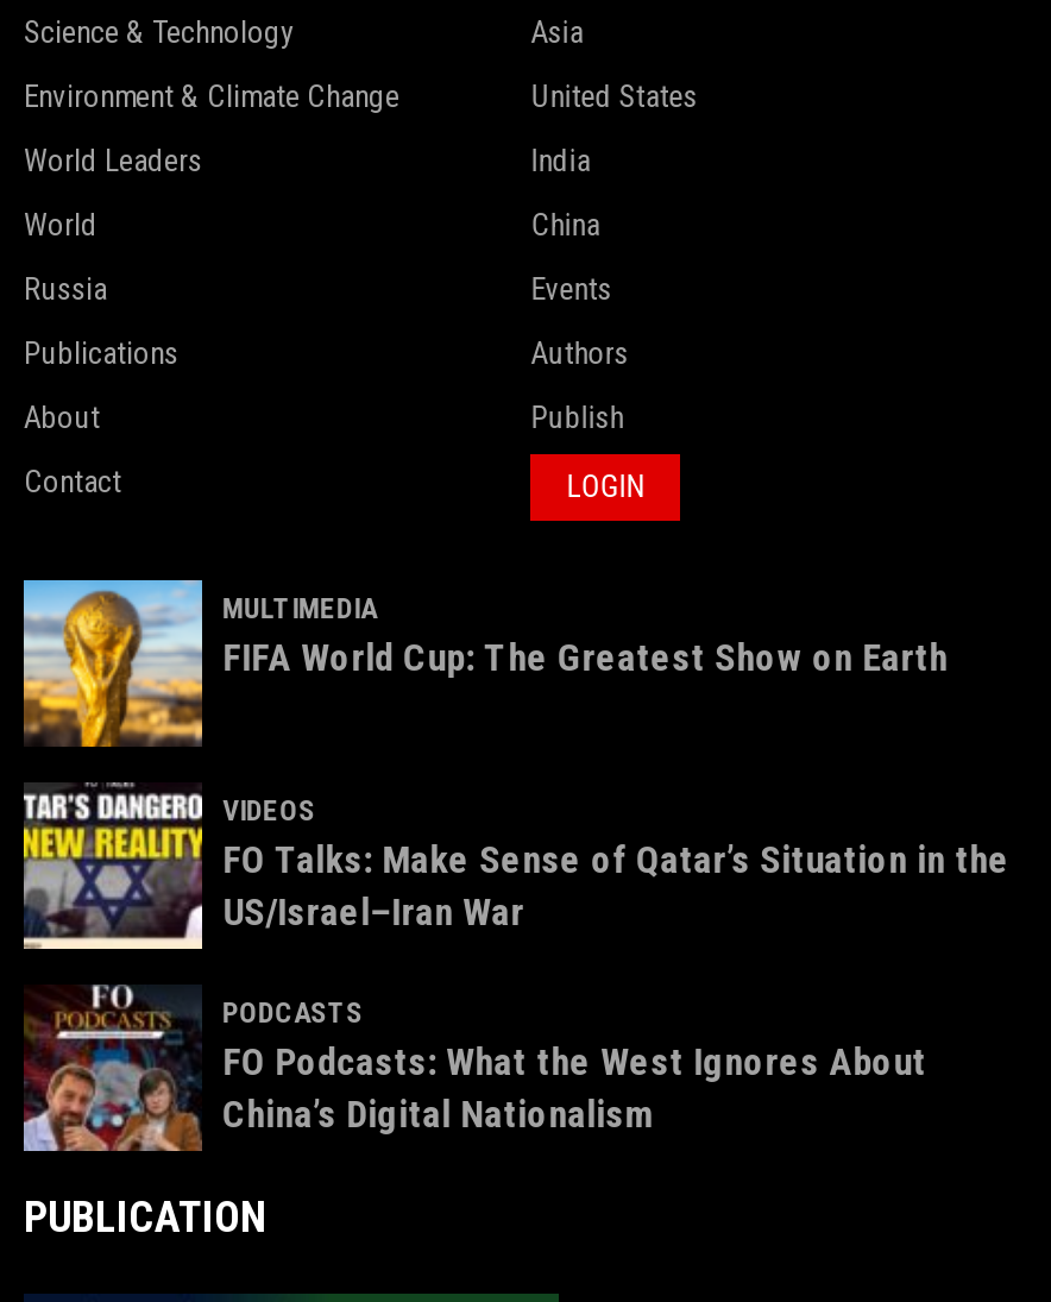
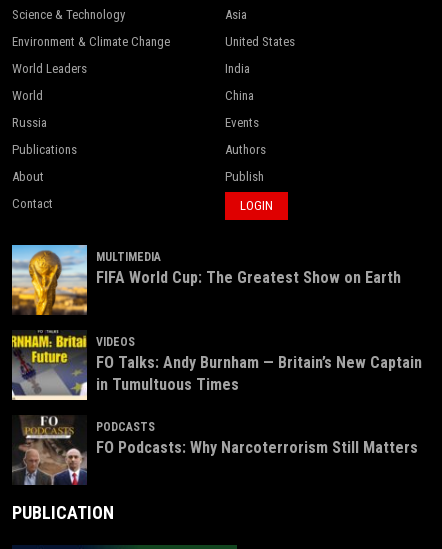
[21,791,1010,952] [image] | FO Talks: Make Sense of Qatar’s Situation in the | US/Israel–Iran War -> [11,334,422,401] [image] | FO Talks: Andy Burnham — Britain’s New Captain | in Tumultuous Times
[21,986,926,1155] [image] | FO Podcasts: What the West Ignores About | China’s Digital Nationalism -> [12,415,418,486] [image] | FO Podcasts: Why Narcoterrorism Still Matters

